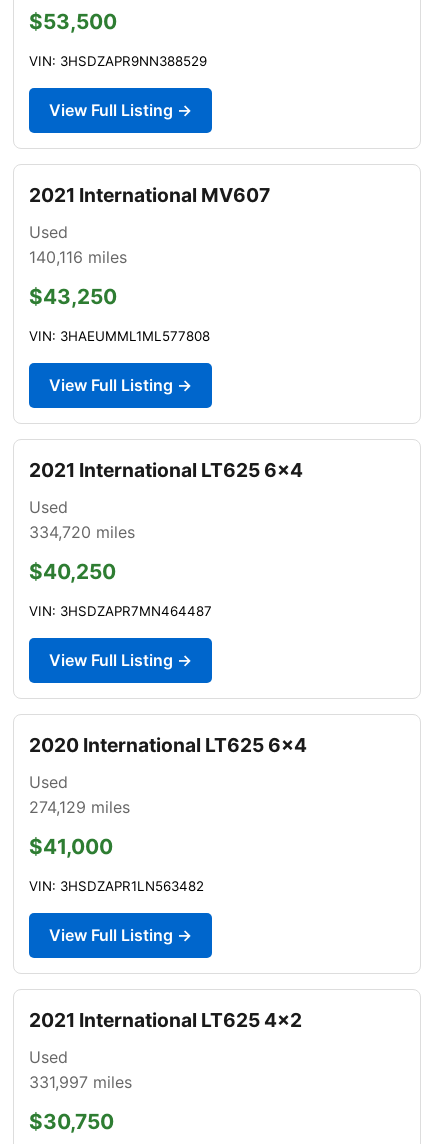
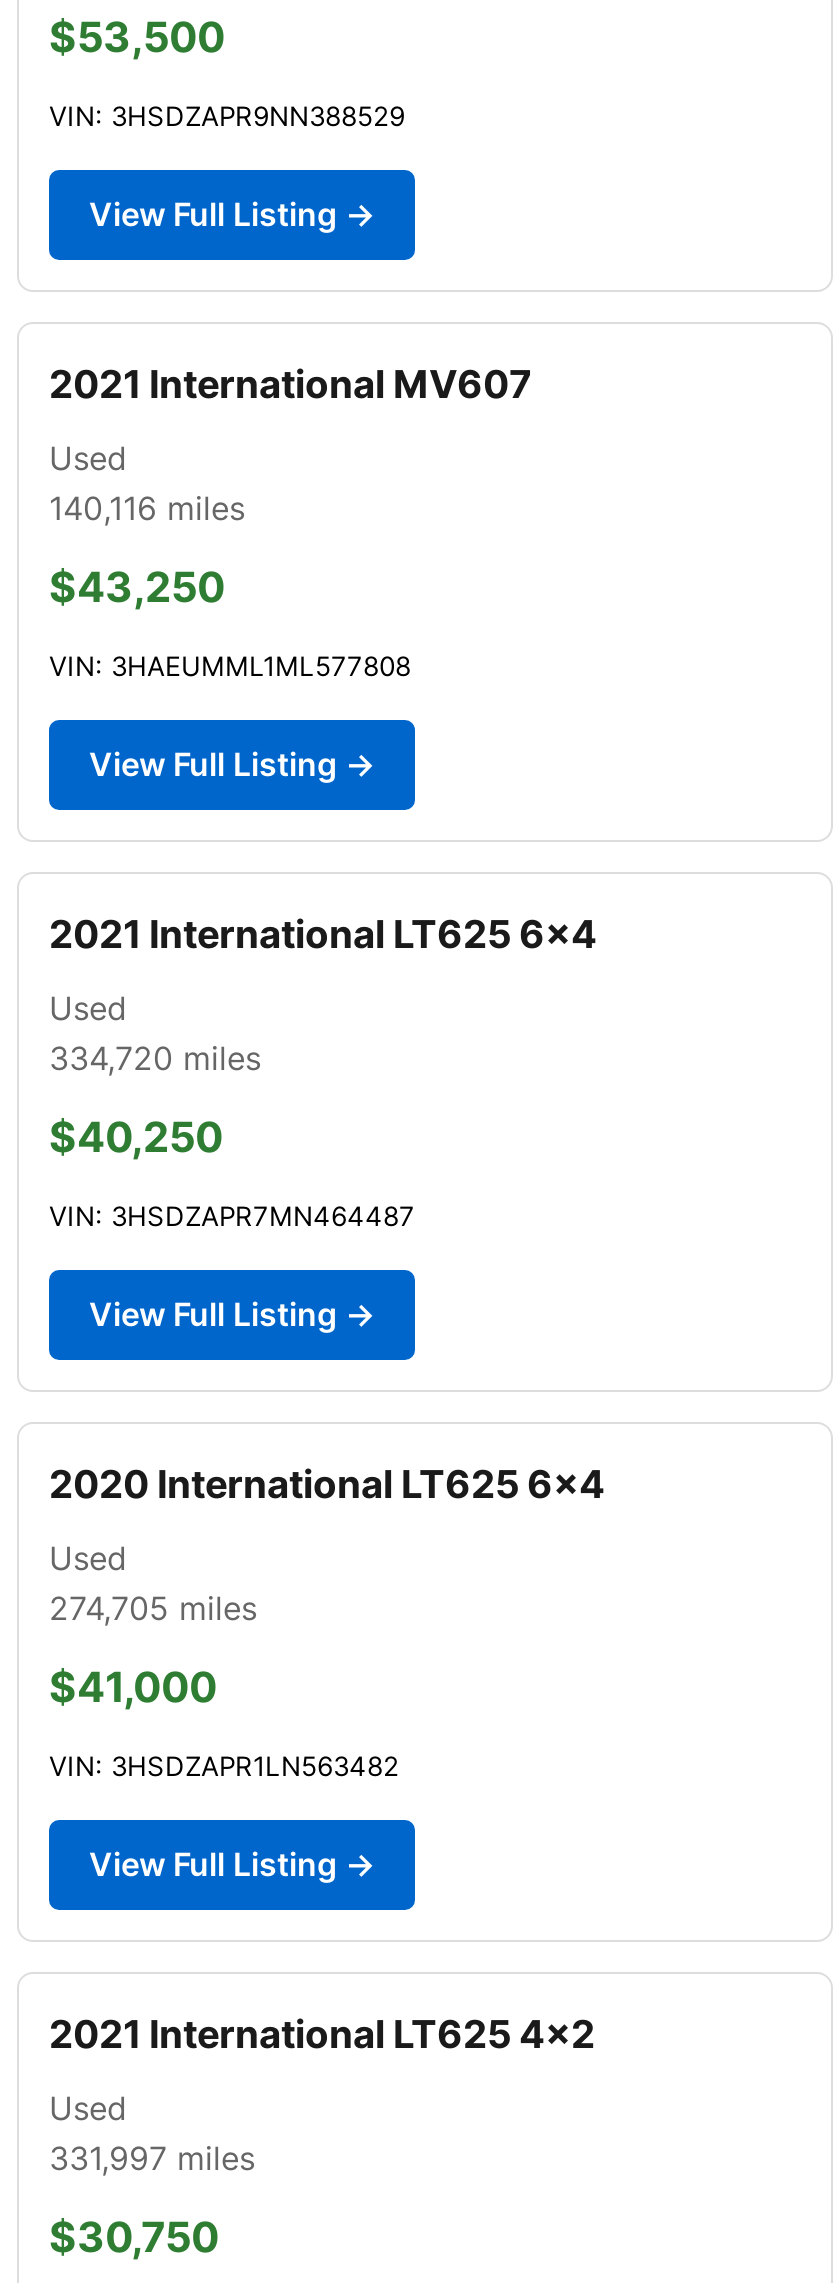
[29,797,130,817] 274,129 miles -> [49,1588,257,1628] 274,705 miles

